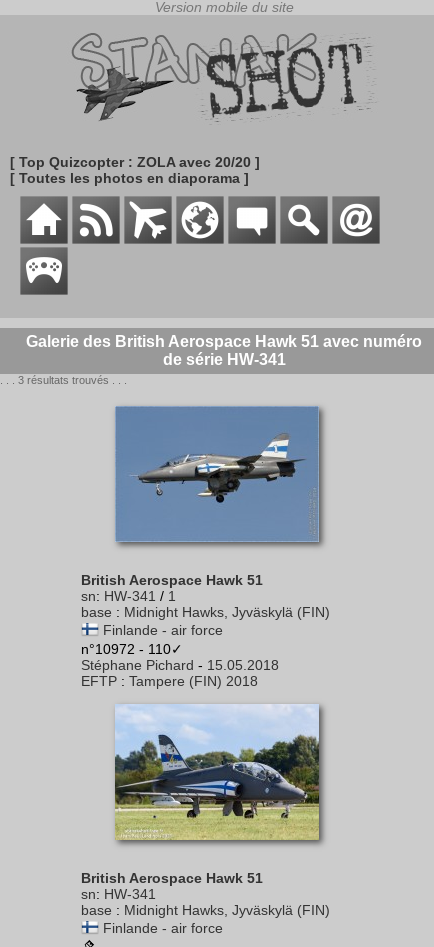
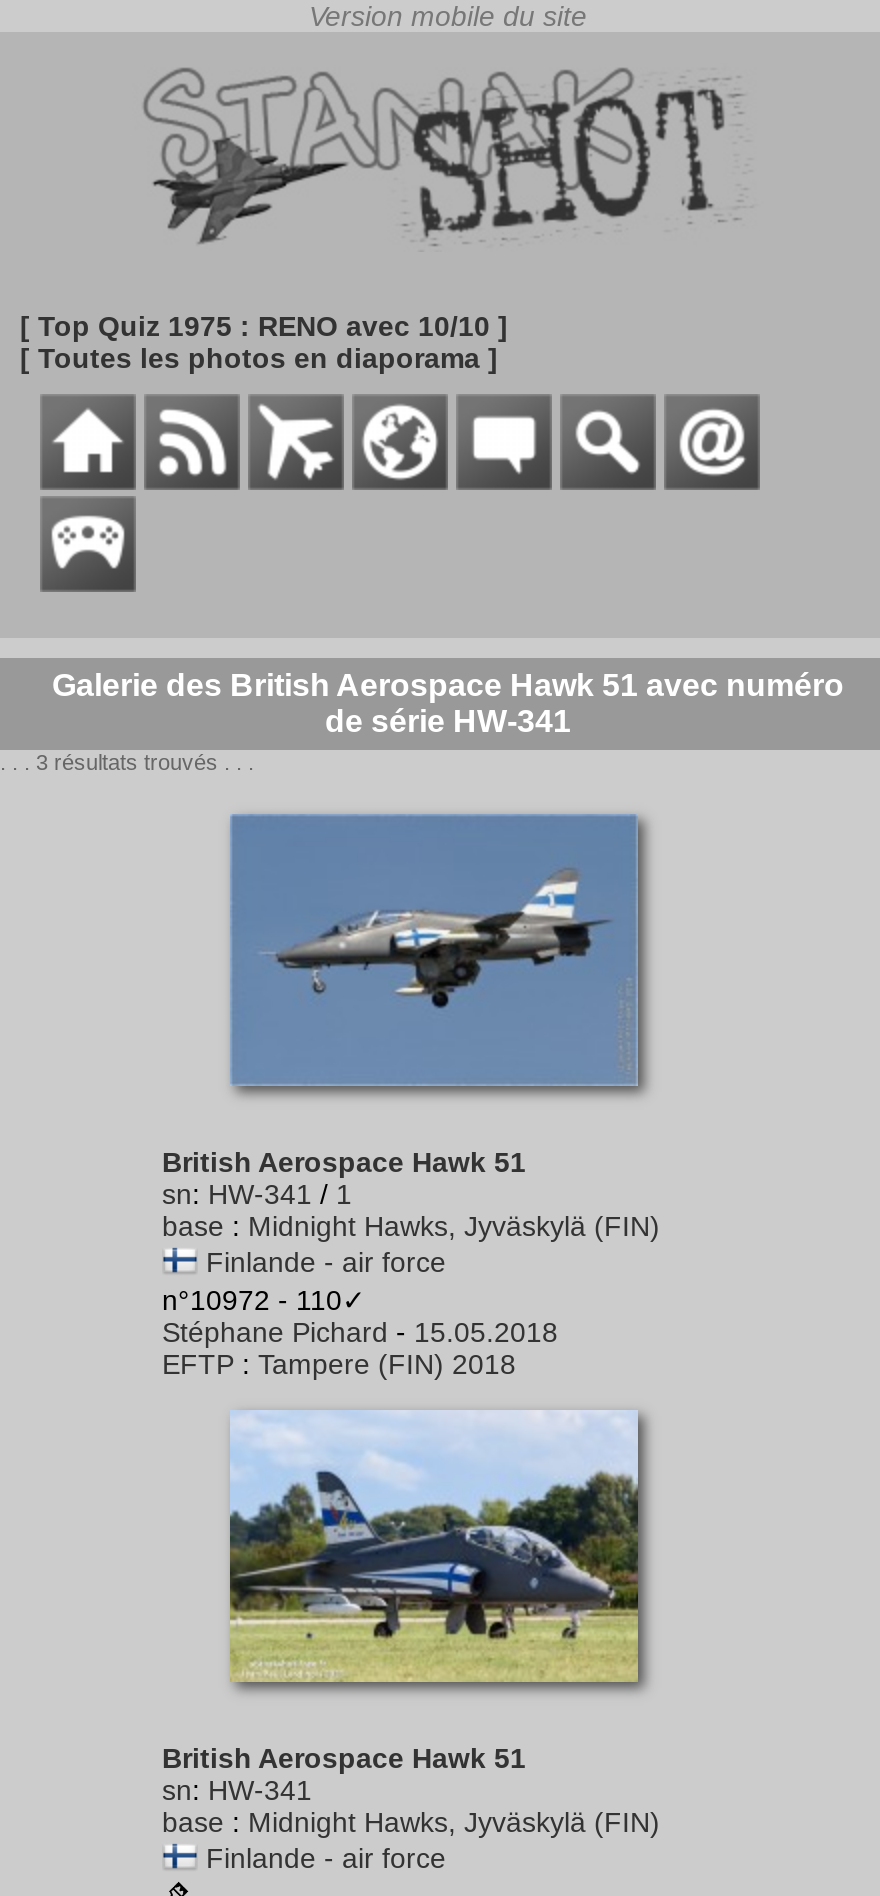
[10,154,260,170] [ Top Quizcopter : ZOLA avec 20/20 ] -> [20,310,508,342] [ Top Quiz 1975 : RENO avec 10/10 ]

